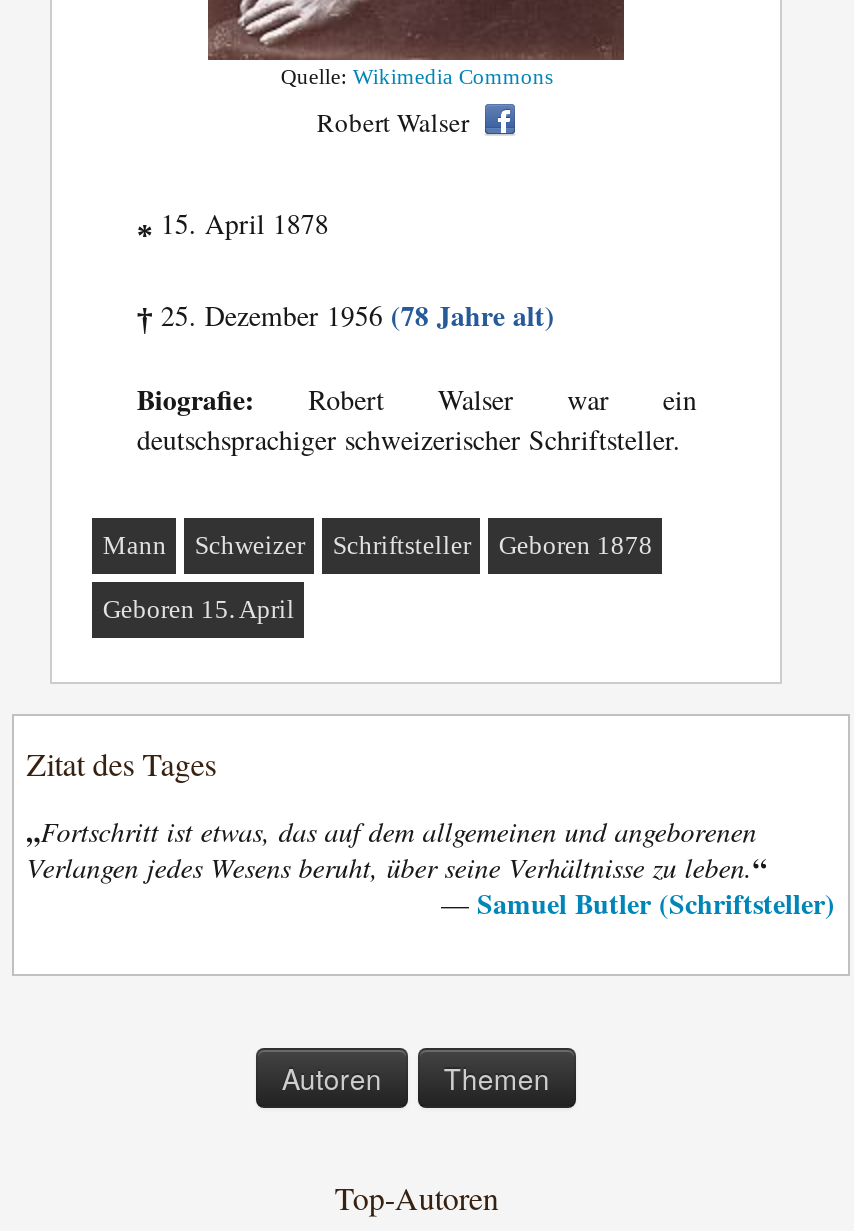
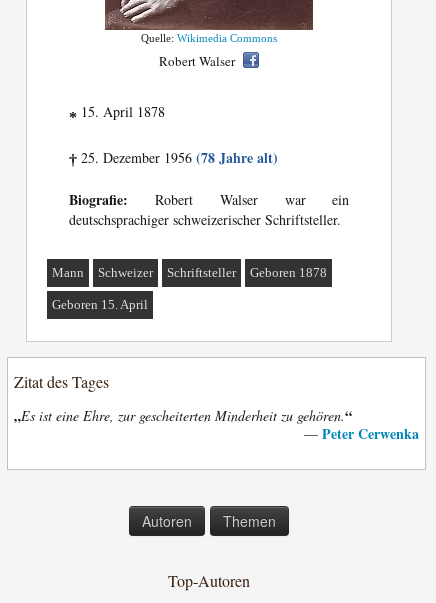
[26,810,835,924] „Fortschritt ist etwas, das auf dem allgemeinen und angeborenen | Verlangen jedes Wesens beruht, über seine Verhältnisse zu leben.“ | — Samuel Butler (Schriftsteller) -> [14,405,418,444] „Es ist eine Ehre, zur gescheiterten Minderheit zu gehören.“ | — Peter Cerwenka

